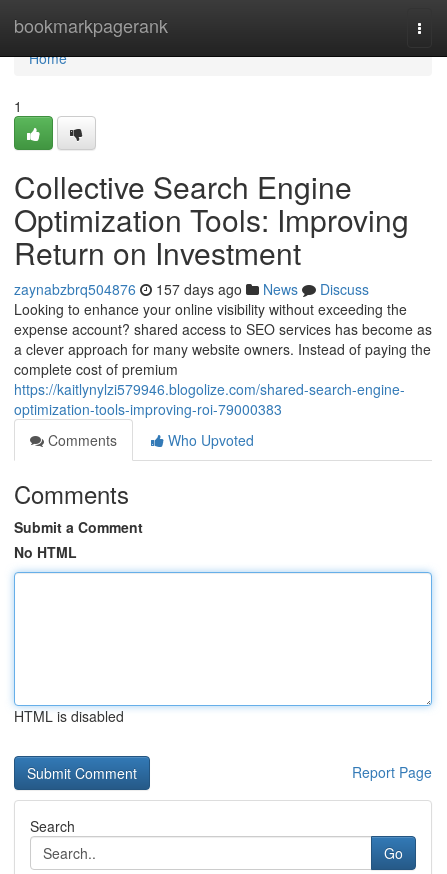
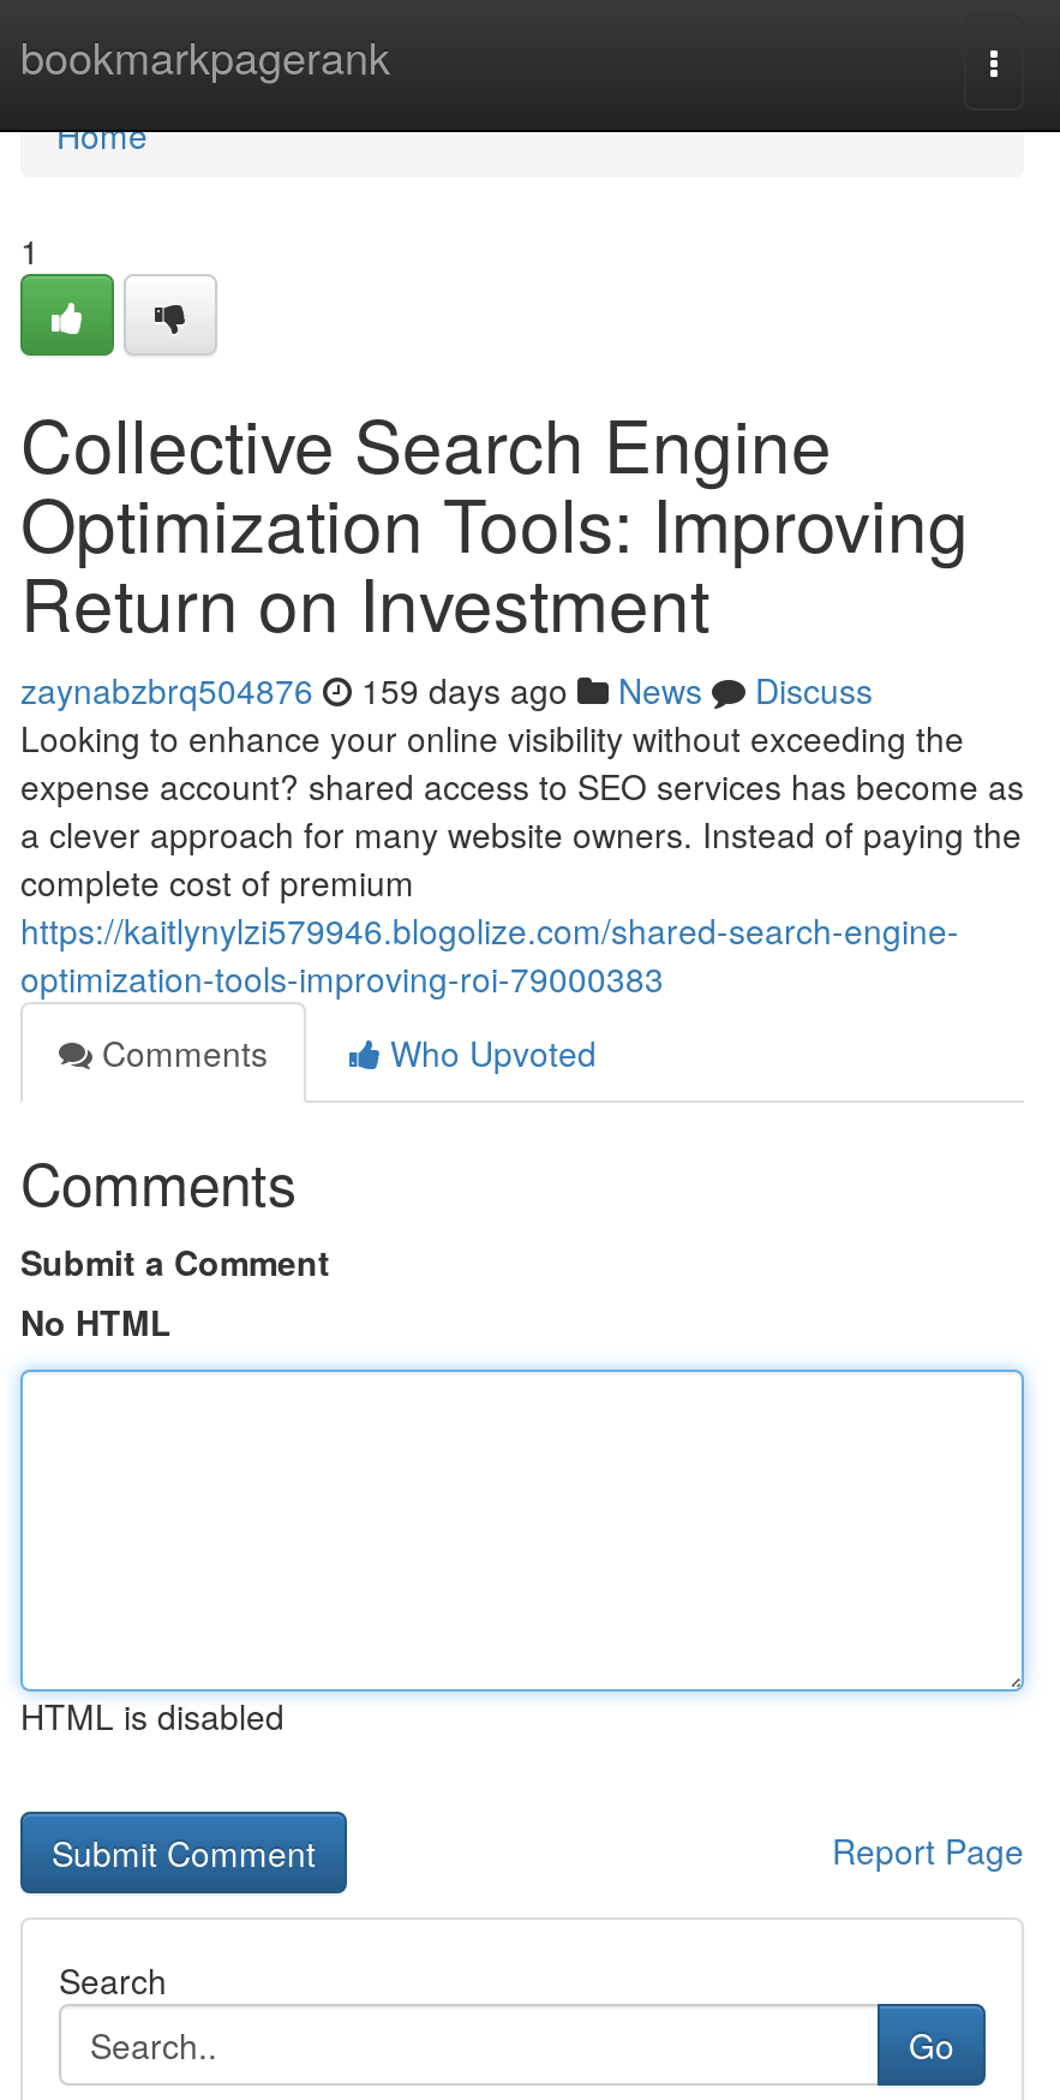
[14,279,369,299] zaynabzbrq504876 157 days ago News Discuss -> [20,666,873,714] zaynabzbrq504876 159 days ago News Discuss

